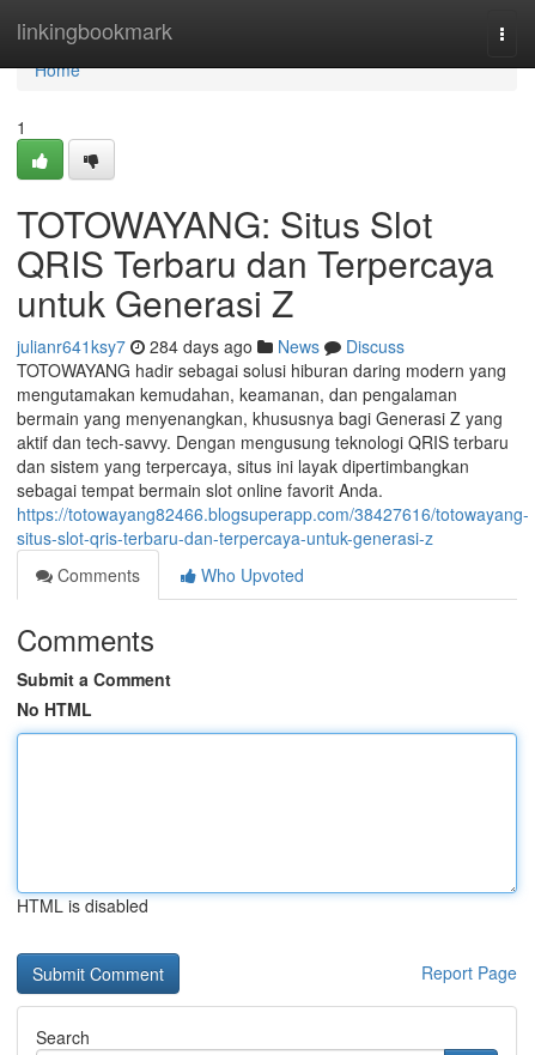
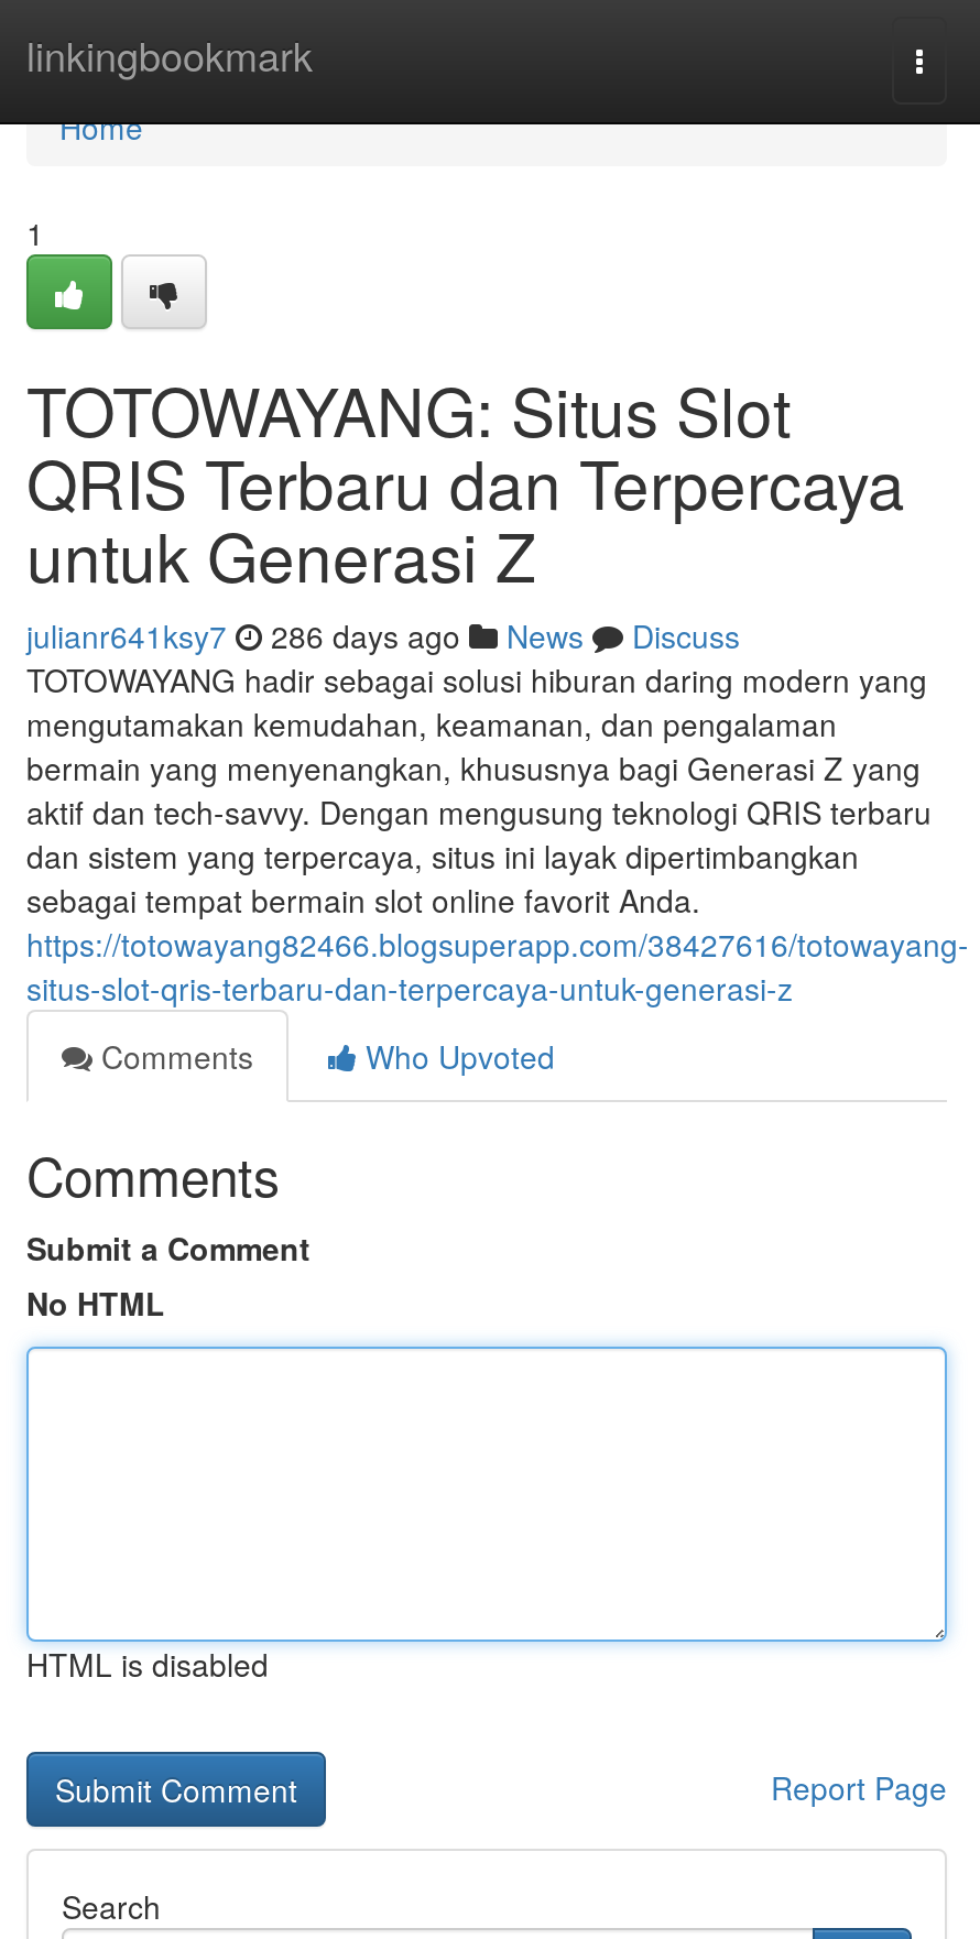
[17,334,405,358] julianr641ksy7 284 days ago News Discuss -> [26,613,740,657] julianr641ksy7 286 days ago News Discuss

